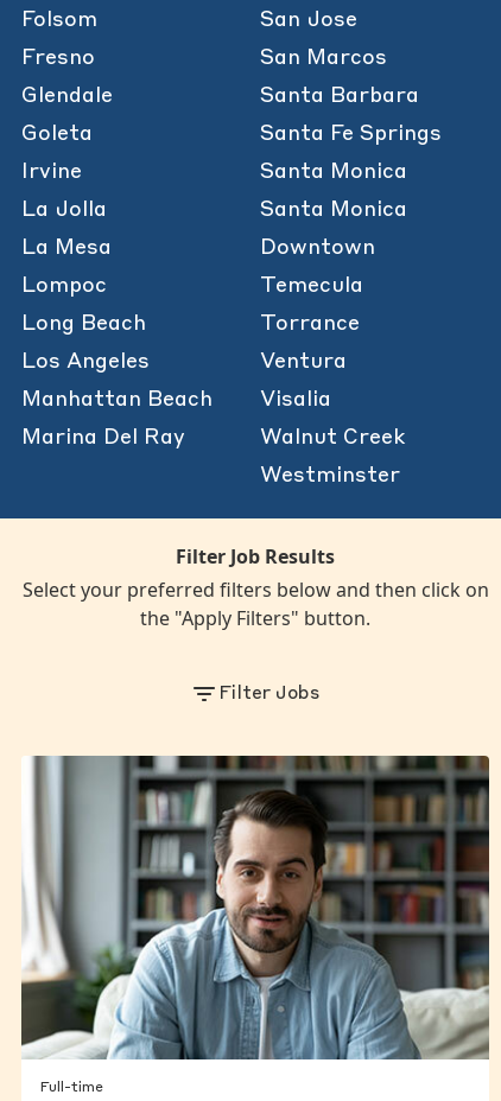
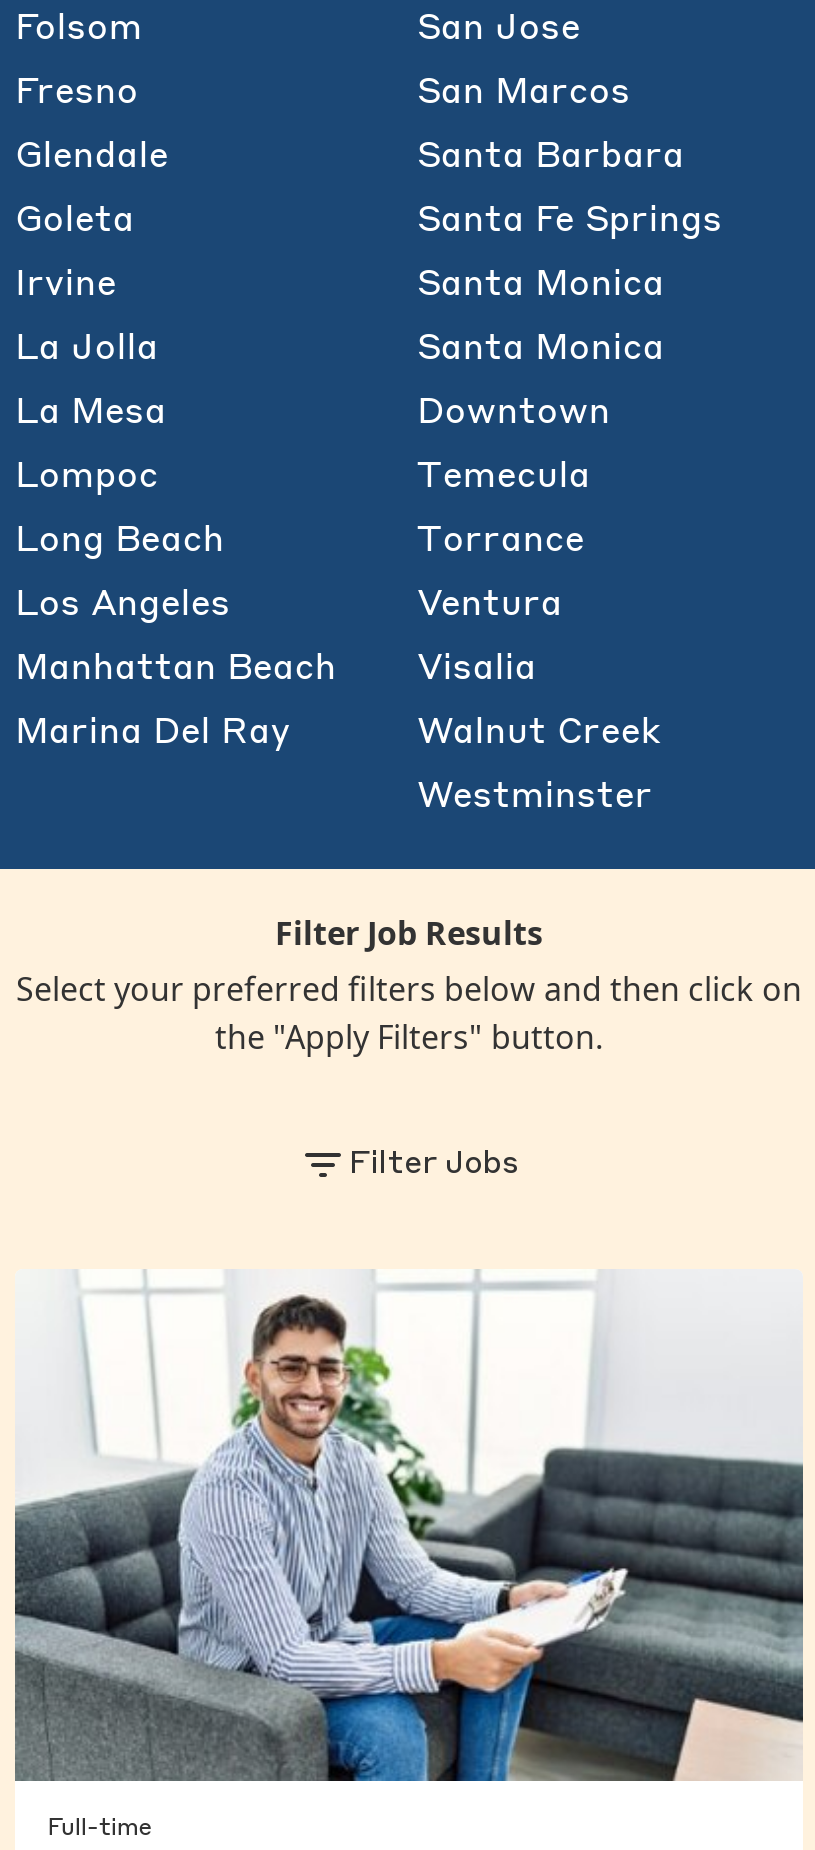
[21,755,490,1061] [image] -> [13,1269,803,1783] [image]

